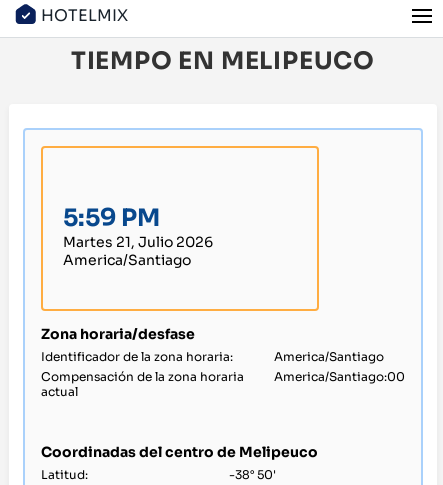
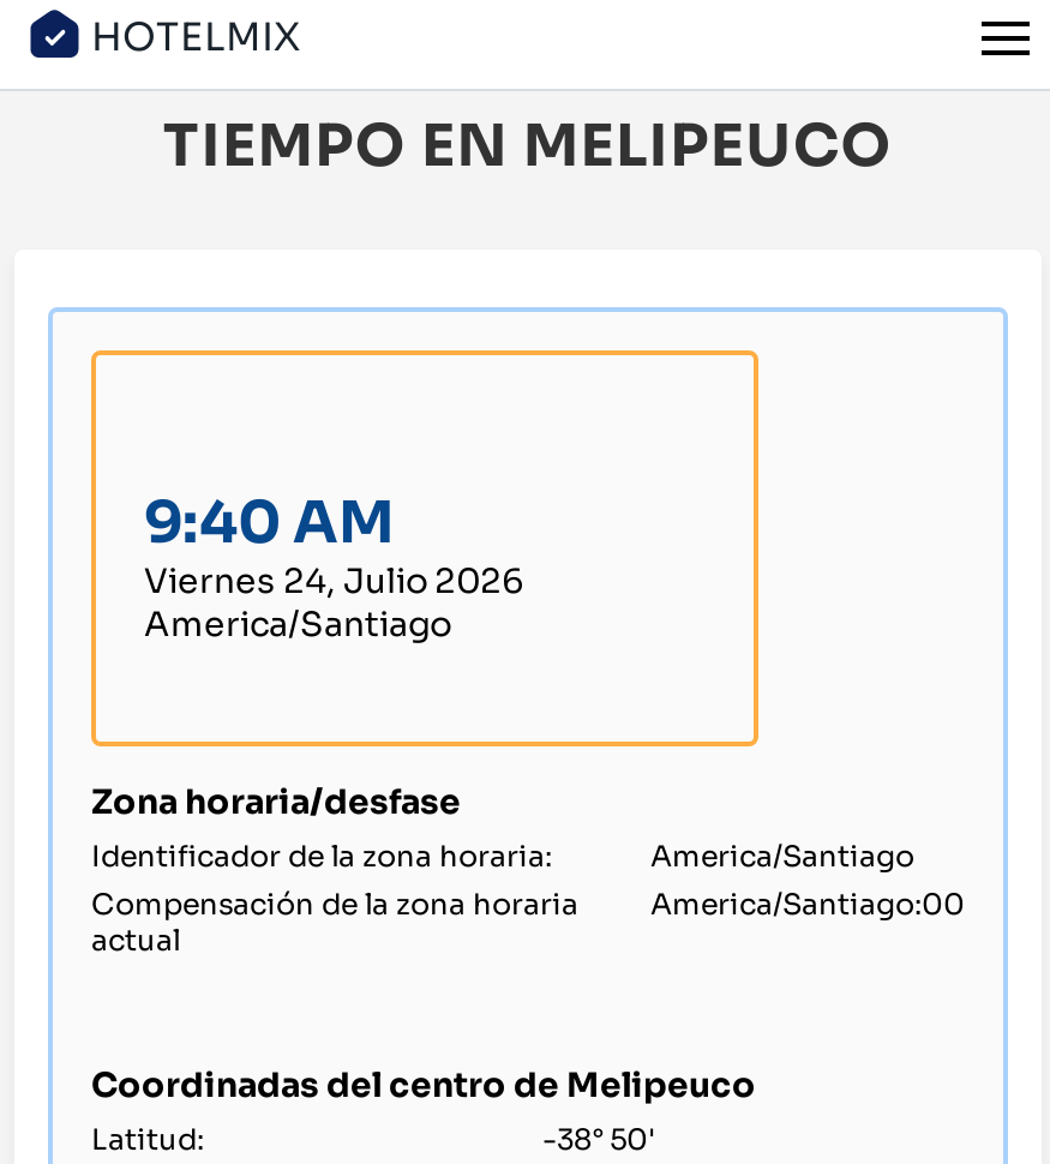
[63,203,213,251] 5:59 PM | Martes 21, Julio 2026 -> [144,487,523,602] 9:40 AM | Viernes 24, Julio 2026

